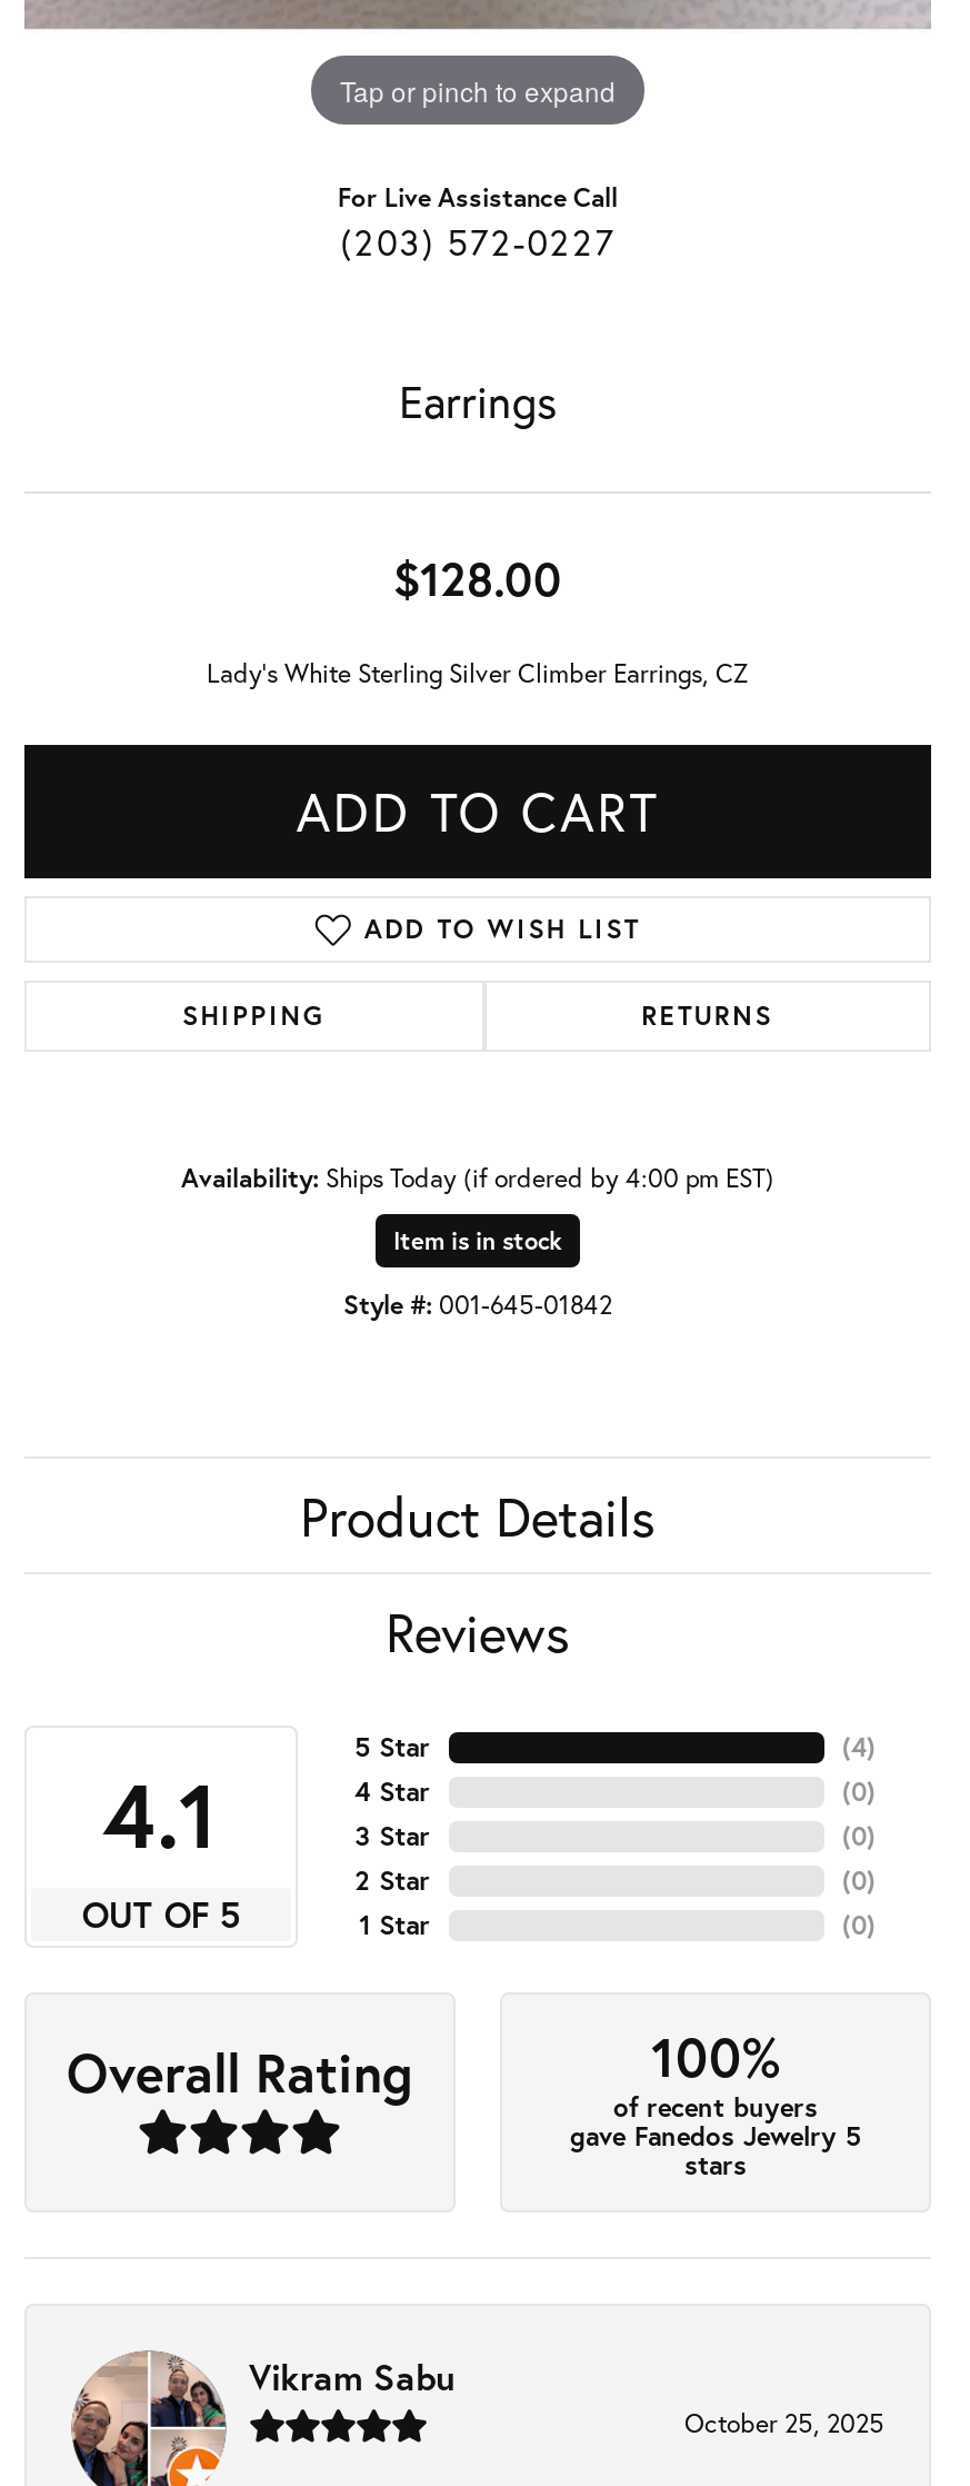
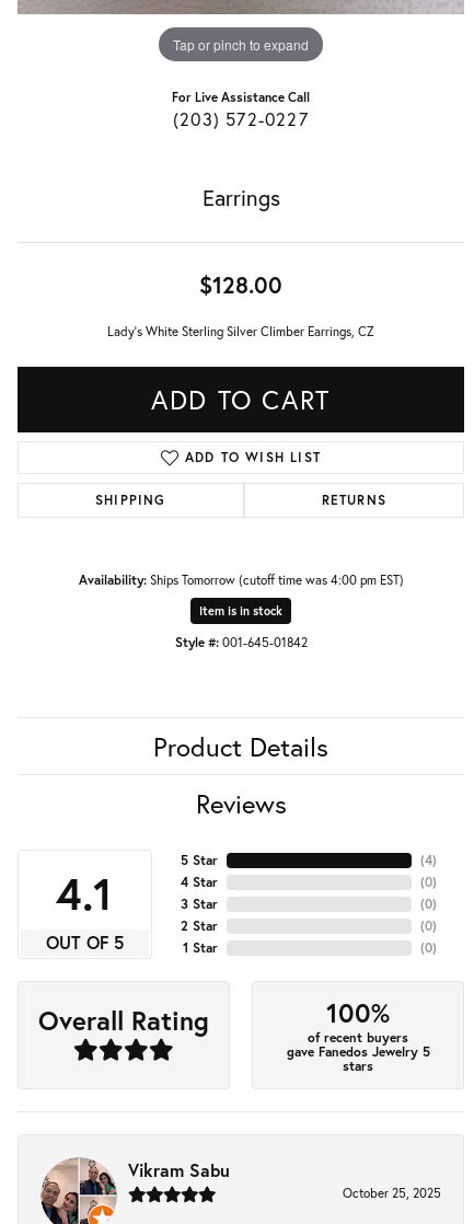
[181,1161,774,1195] Availability: Ships Today (if ordered by 4:00 pm EST) -> [78,572,403,588] Availability: Ships Tomorrow (cutoff time was 4:00 pm EST)

